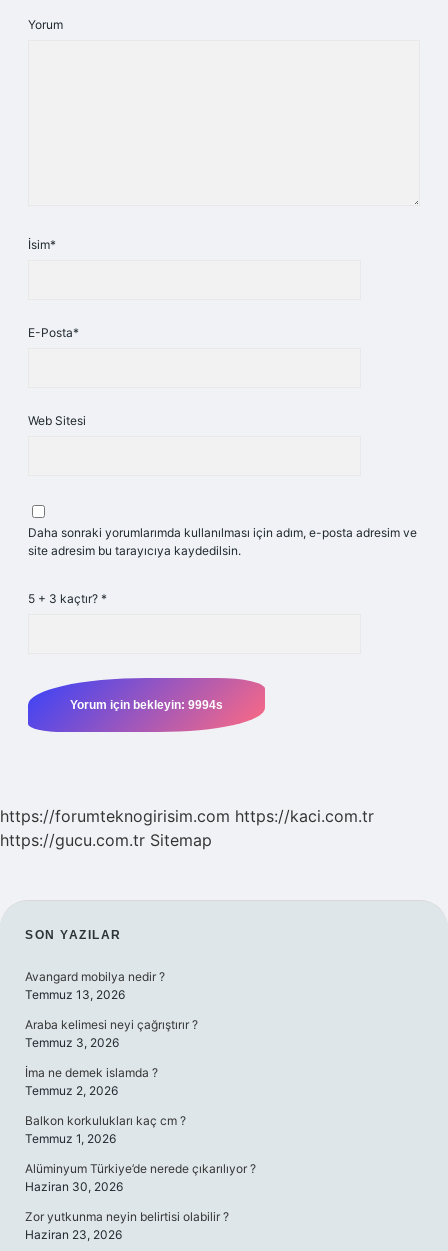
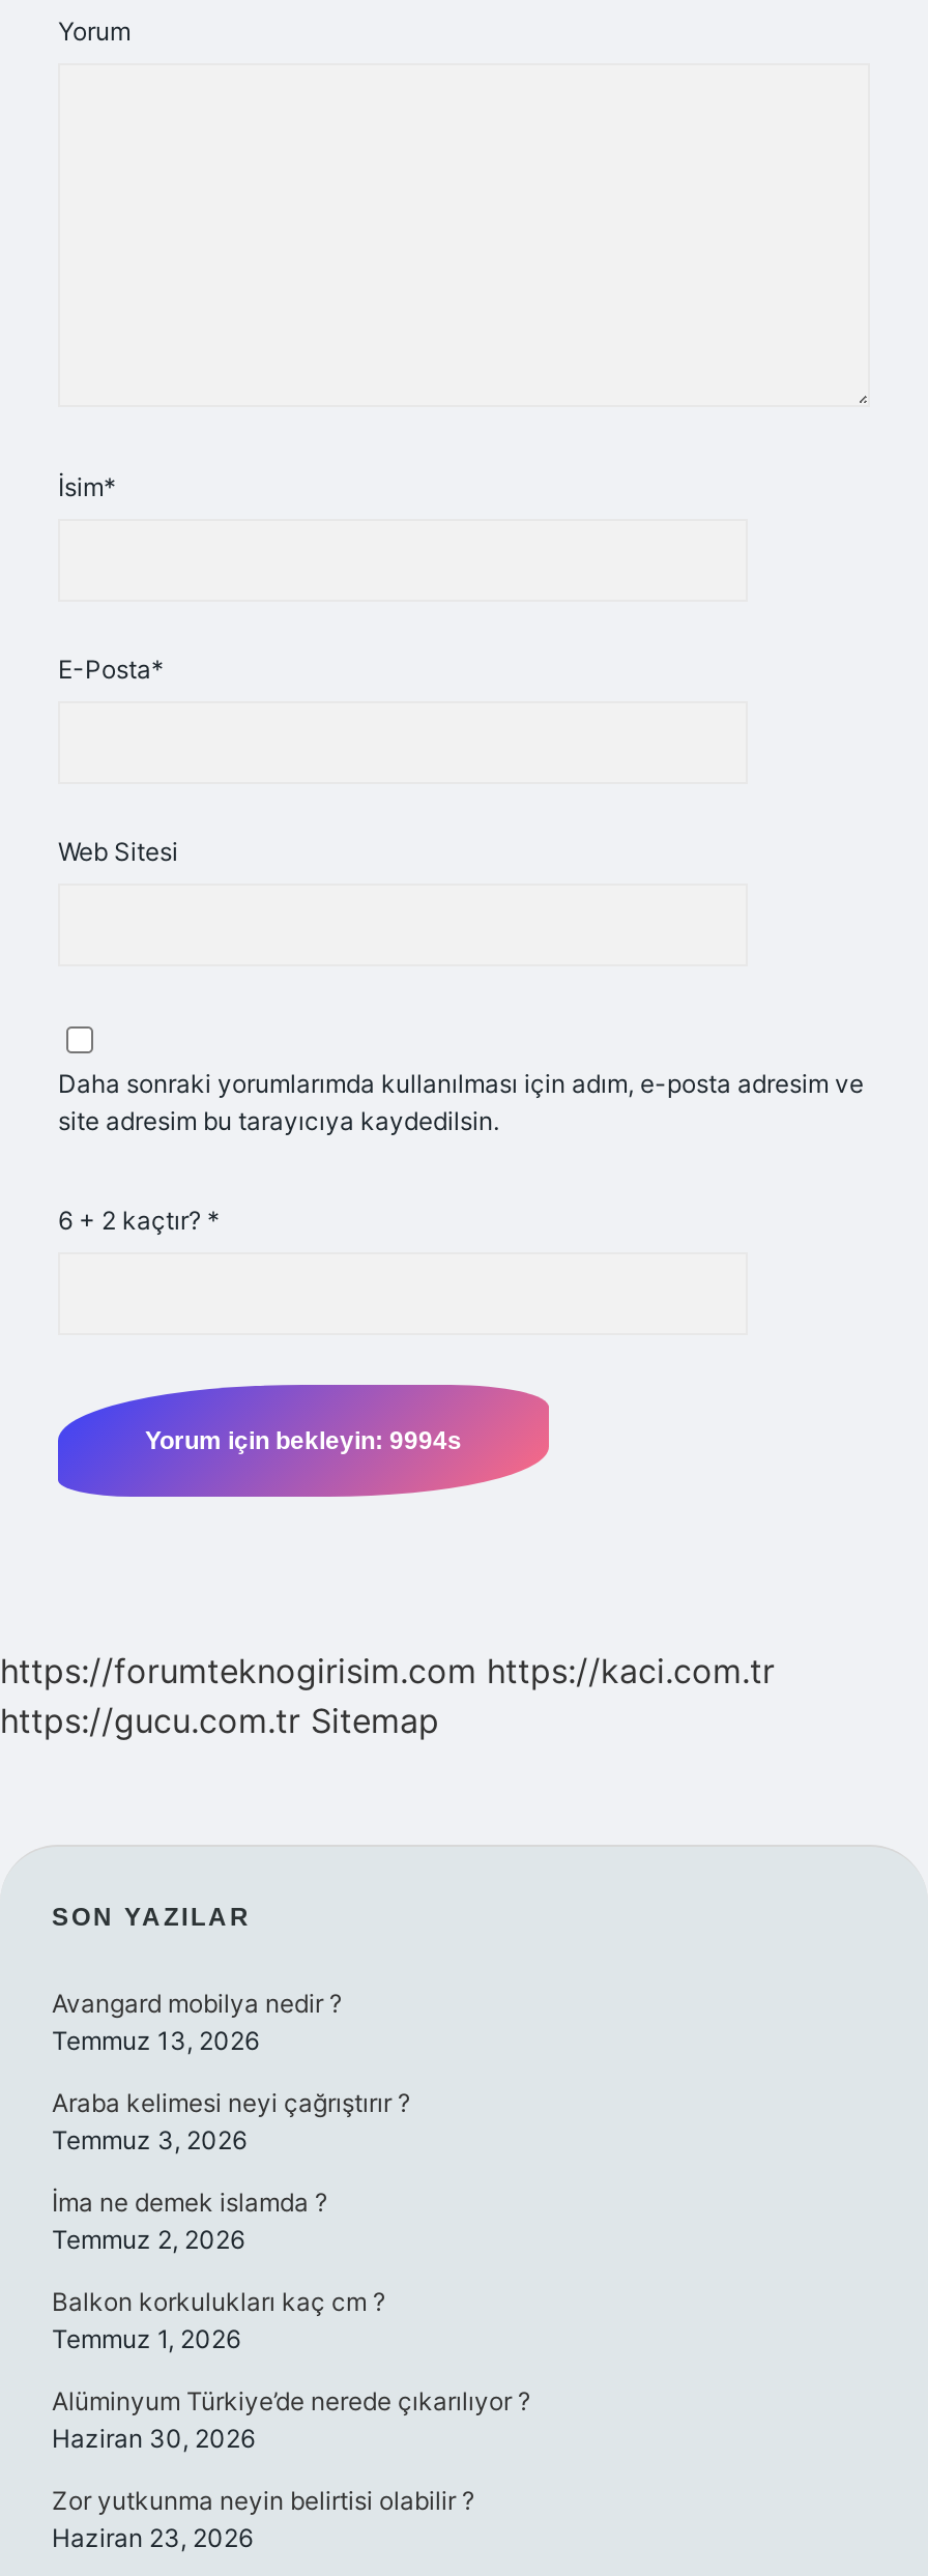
[28,591,107,606] 5 + 3 kaçtır? * -> [58,1205,220,1236] 6 + 2 kaçtır? *

